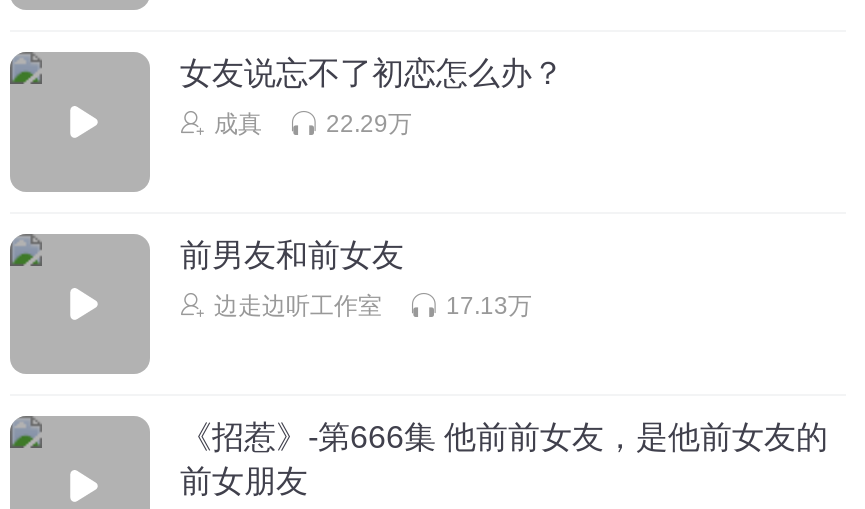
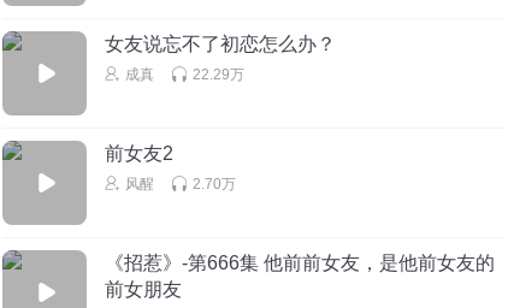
[180,238,404,272] 前男友和前女友 -> [105,143,173,164] 前女友2
[214,292,532,320] 边走边听工作室 | 17.13万 -> [125,176,236,193] 风醒 | 2.70万

